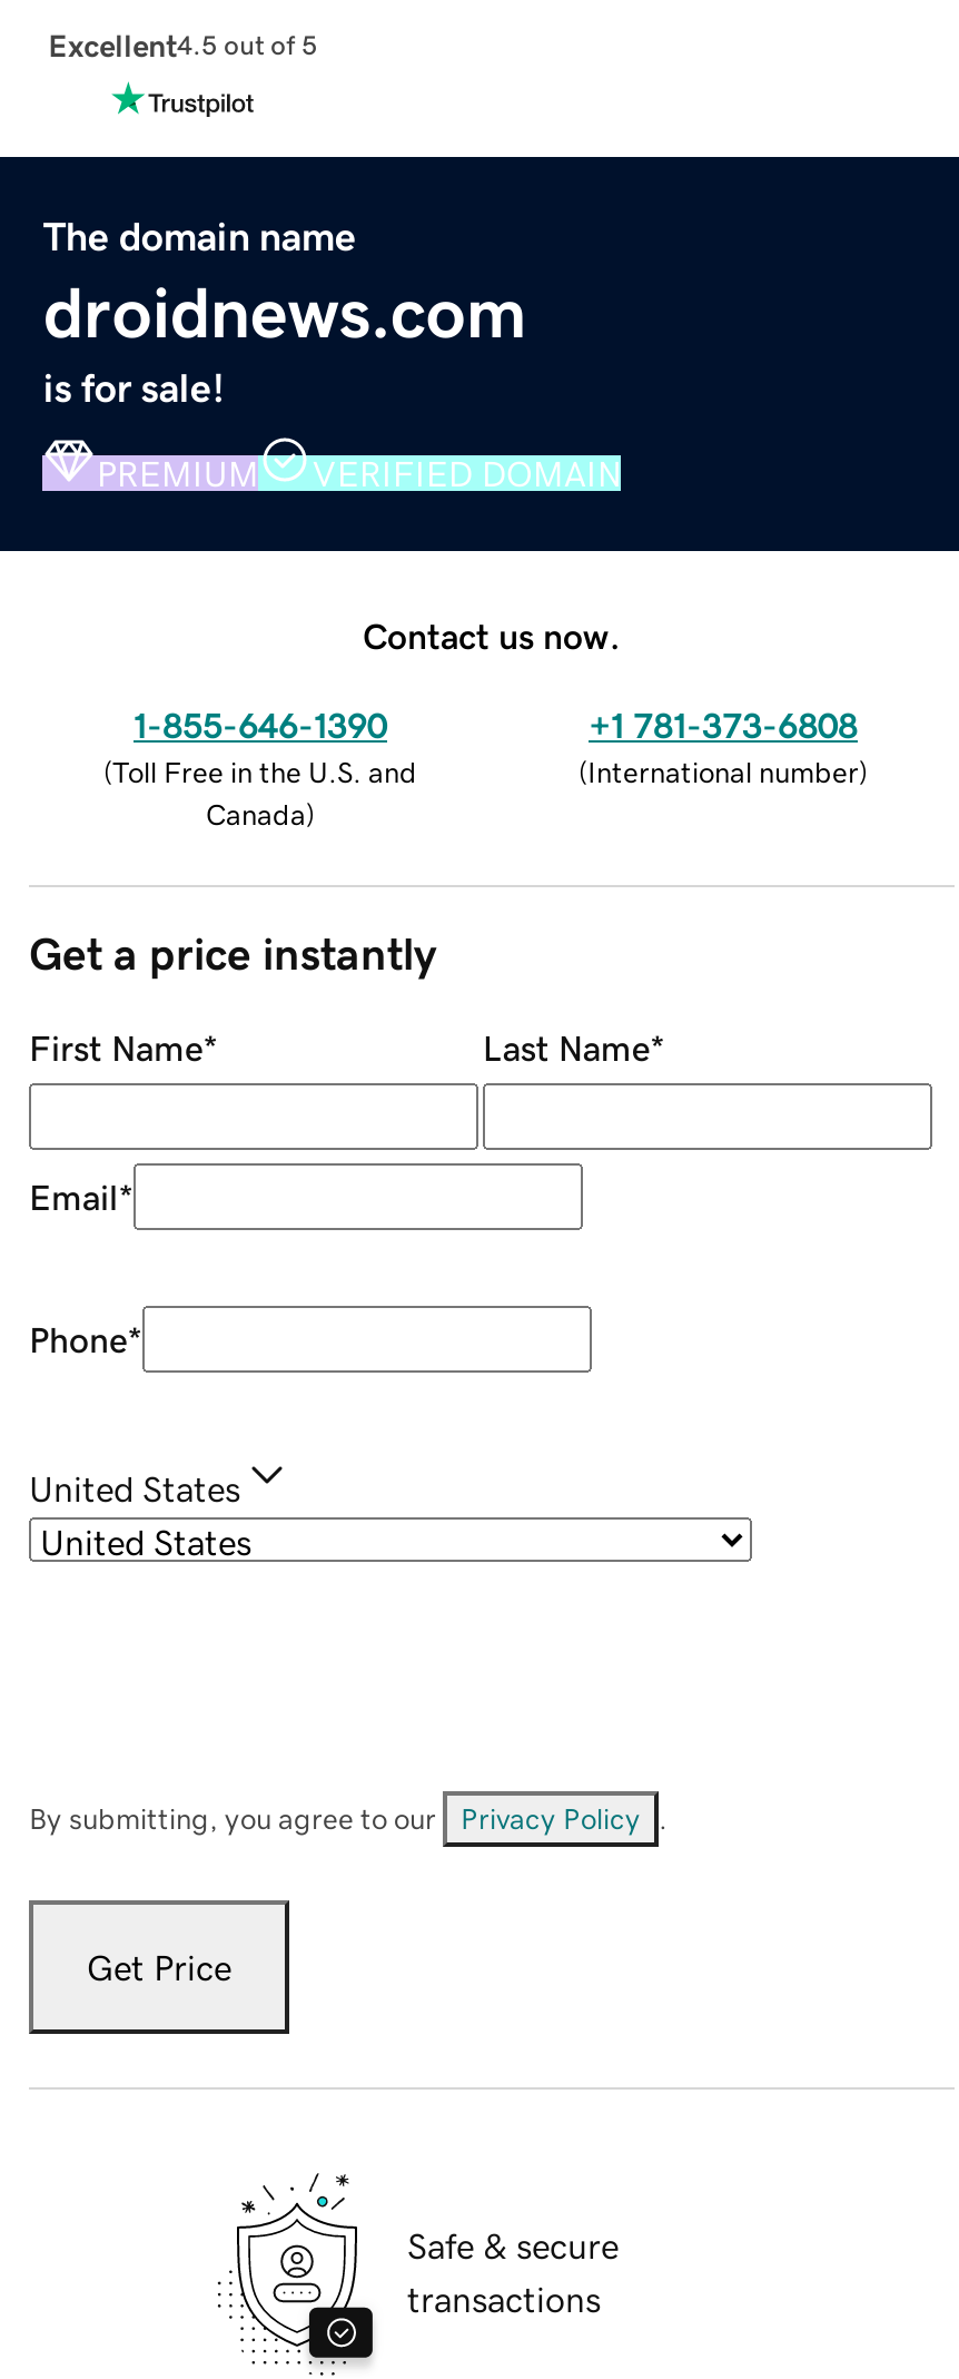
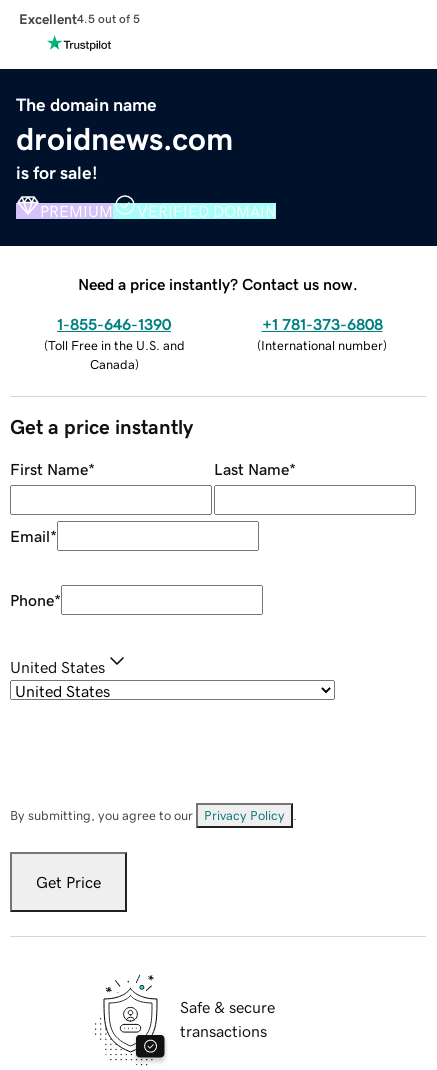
[363,617,621,653] Contact us now. -> [78,276,358,292] Need a price instantly? Contact us now.

